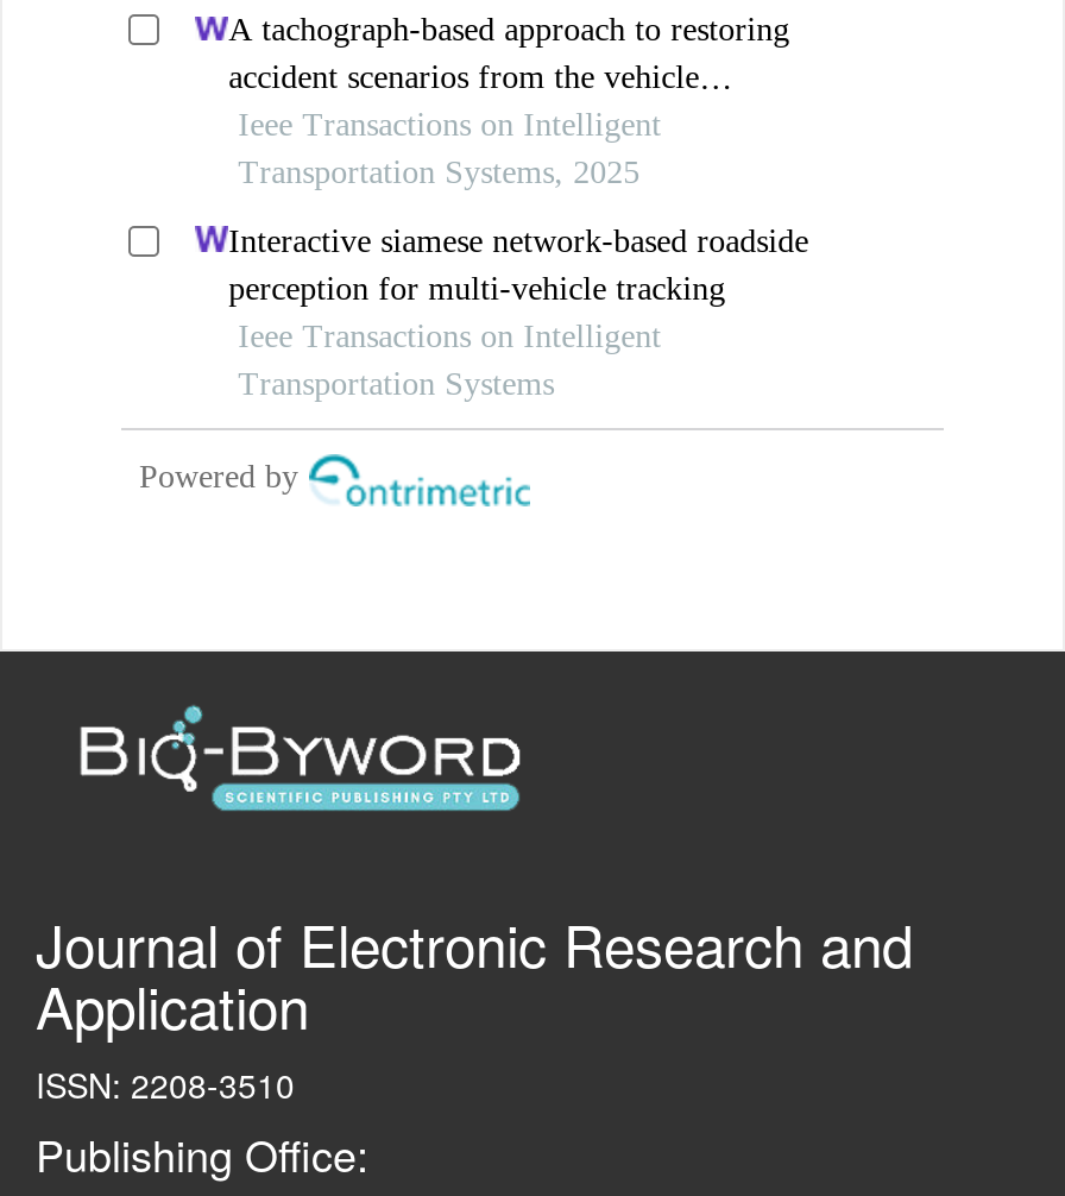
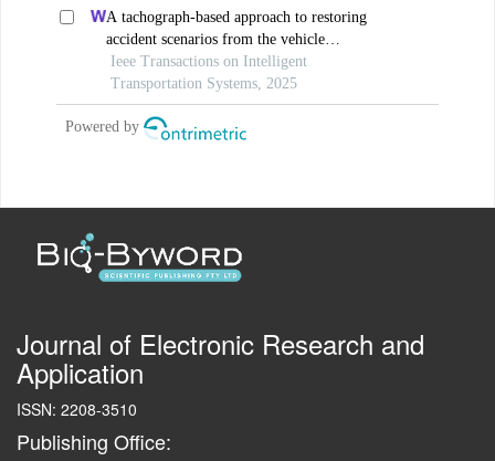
[229,223,809,401] Interactive siamese network-based roadside | perception for multi-vehicle tracking | Ieee Transactions on Intelligent | Transportation Systems -> none

